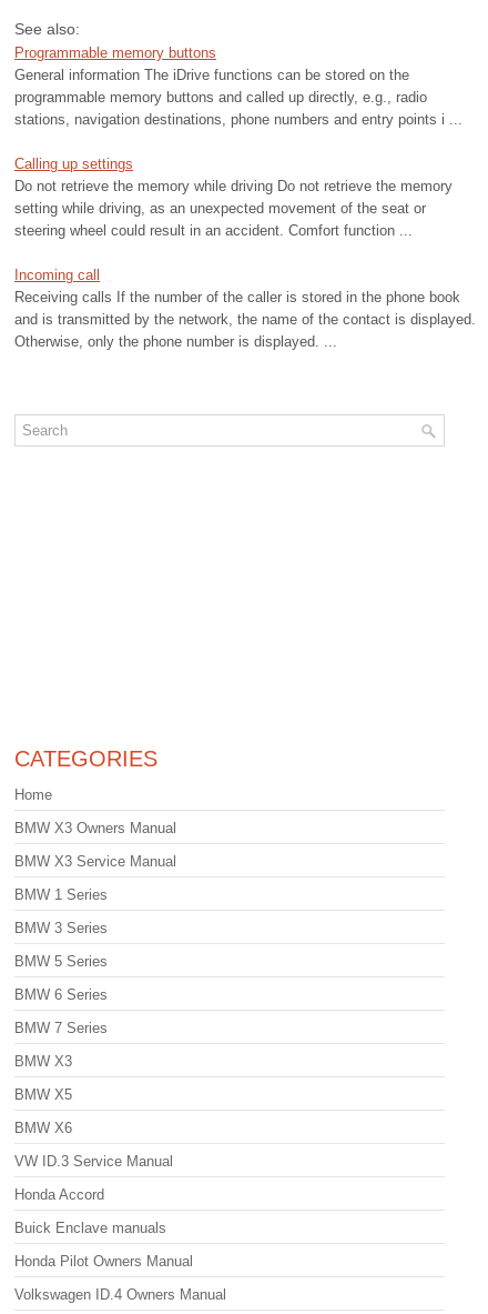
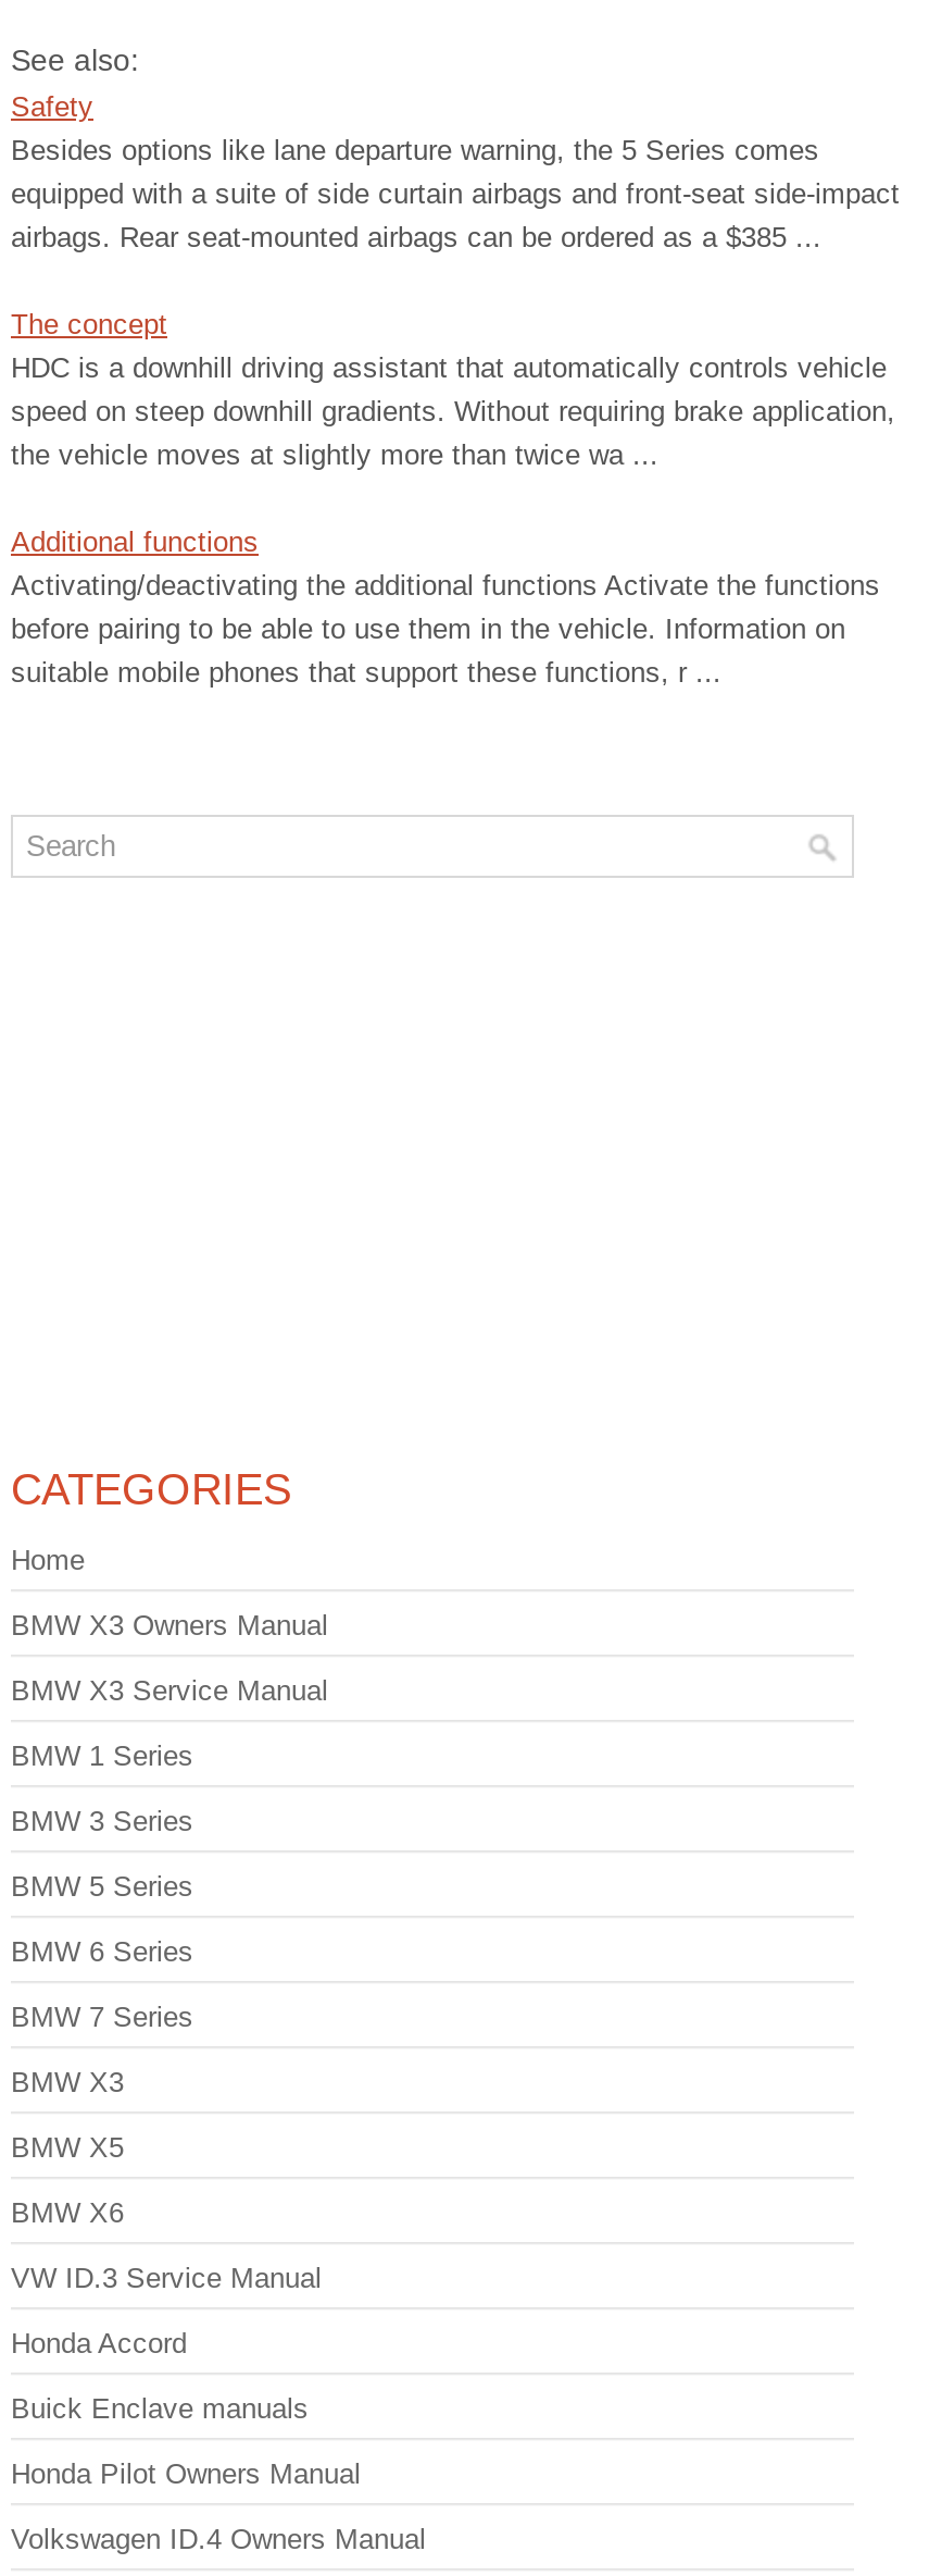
[14,44,462,127] Programmable memory buttons | General information The iDrive functions can be stored on the | programmable memory buttons and called up directly, e.g., radio | stations, navigation destinations, phone numbers and entry points i ... -> [11,90,900,253] Safety | Besides options like lane departure warning, the 5 Series comes | equipped with a suite of side curtain airbags and front-seat side-impact | airbags. Rear seat-mounted airbags can be ordered as a $385 ...
[14,155,453,238] Calling up settings | Do not retrieve the memory while driving Do not retrieve the memory | setting while driving, as an unexpected movement of the seat or | steering wheel could result in an accident. Comfort function ... -> [11,307,895,470] The concept | HDC is a downhill driving assistant that automatically controls vehicle | speed on steep downhill gradients. Without requiring brake application, | the vehicle moves at slightly more than twice wa ...
[14,266,476,350] Incoming call | Receiving calls If the number of the caller is stored in the phone book | and is transmitted by the network, the name of the contact is displayed. | Otherwise, only the phone number is displayed. ... -> [11,525,880,688] Additional functions | Activating/deactivating the additional functions Activate the functions | before pairing to be able to use them in the vehicle. Information on | suitable mobile phones that support these functions, r ...

